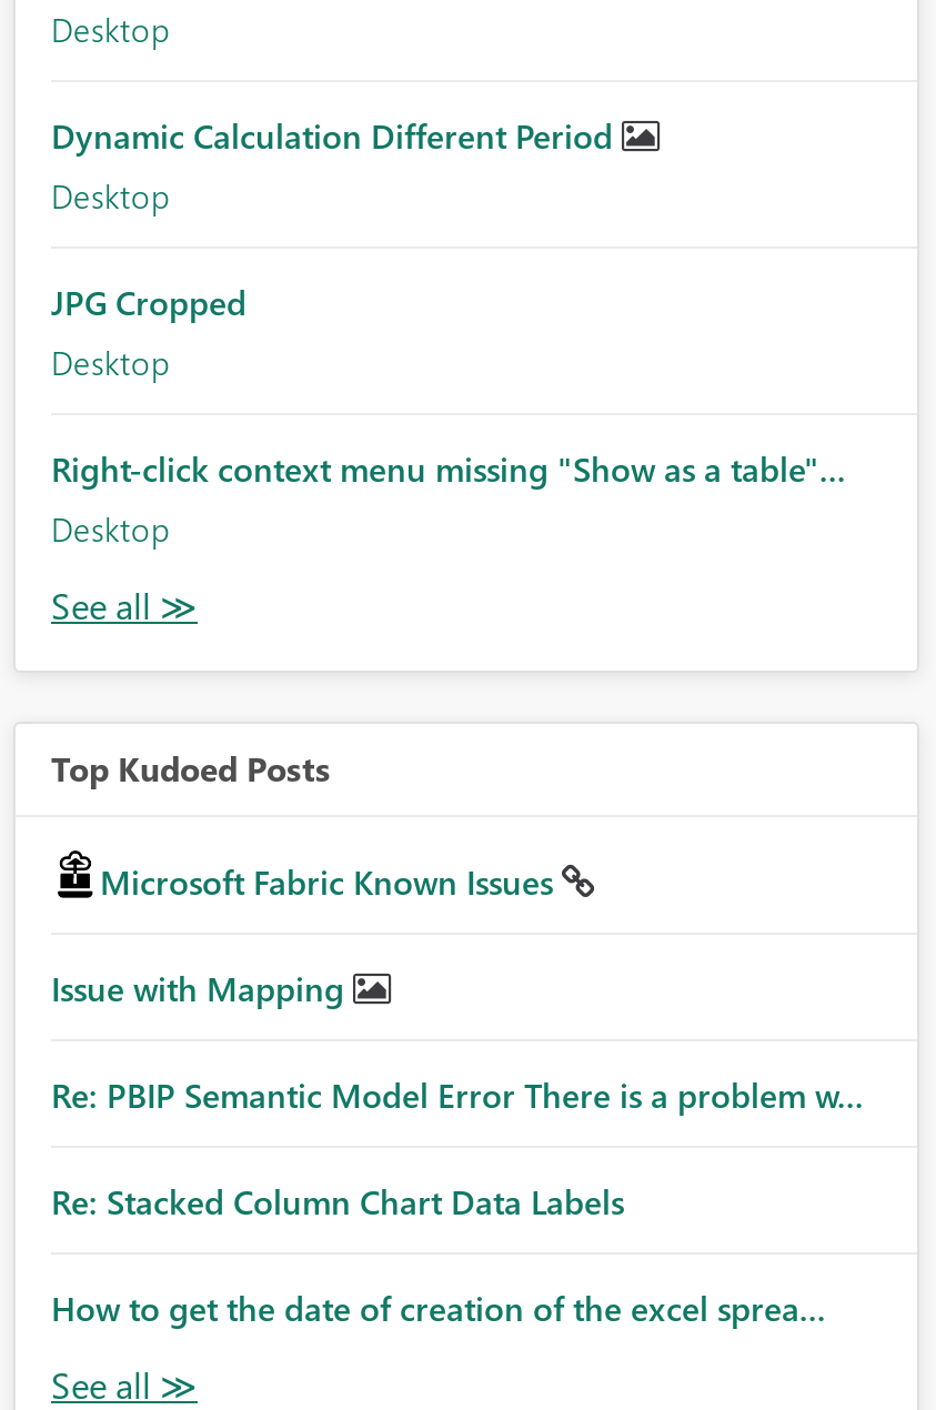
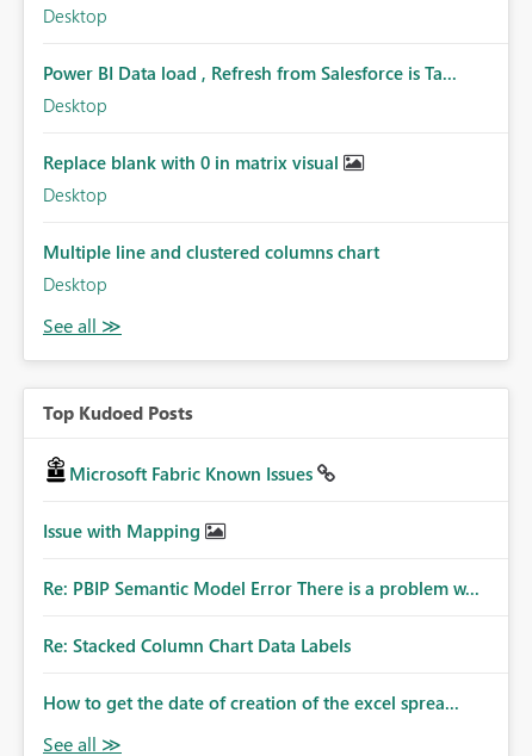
[51,114,622,159] Dynamic Calculation Different Period -> [43,61,457,85] Power BI Data load , Refresh from Salesforce is Ta...
[51,281,246,325] JPG Cropped -> [43,151,344,175] Replace blank with 0 in matrix visual
[51,447,846,492] Right-click context menu missing "Show as a table"... -> [43,240,379,264] Multiple line and clustered columns chart

